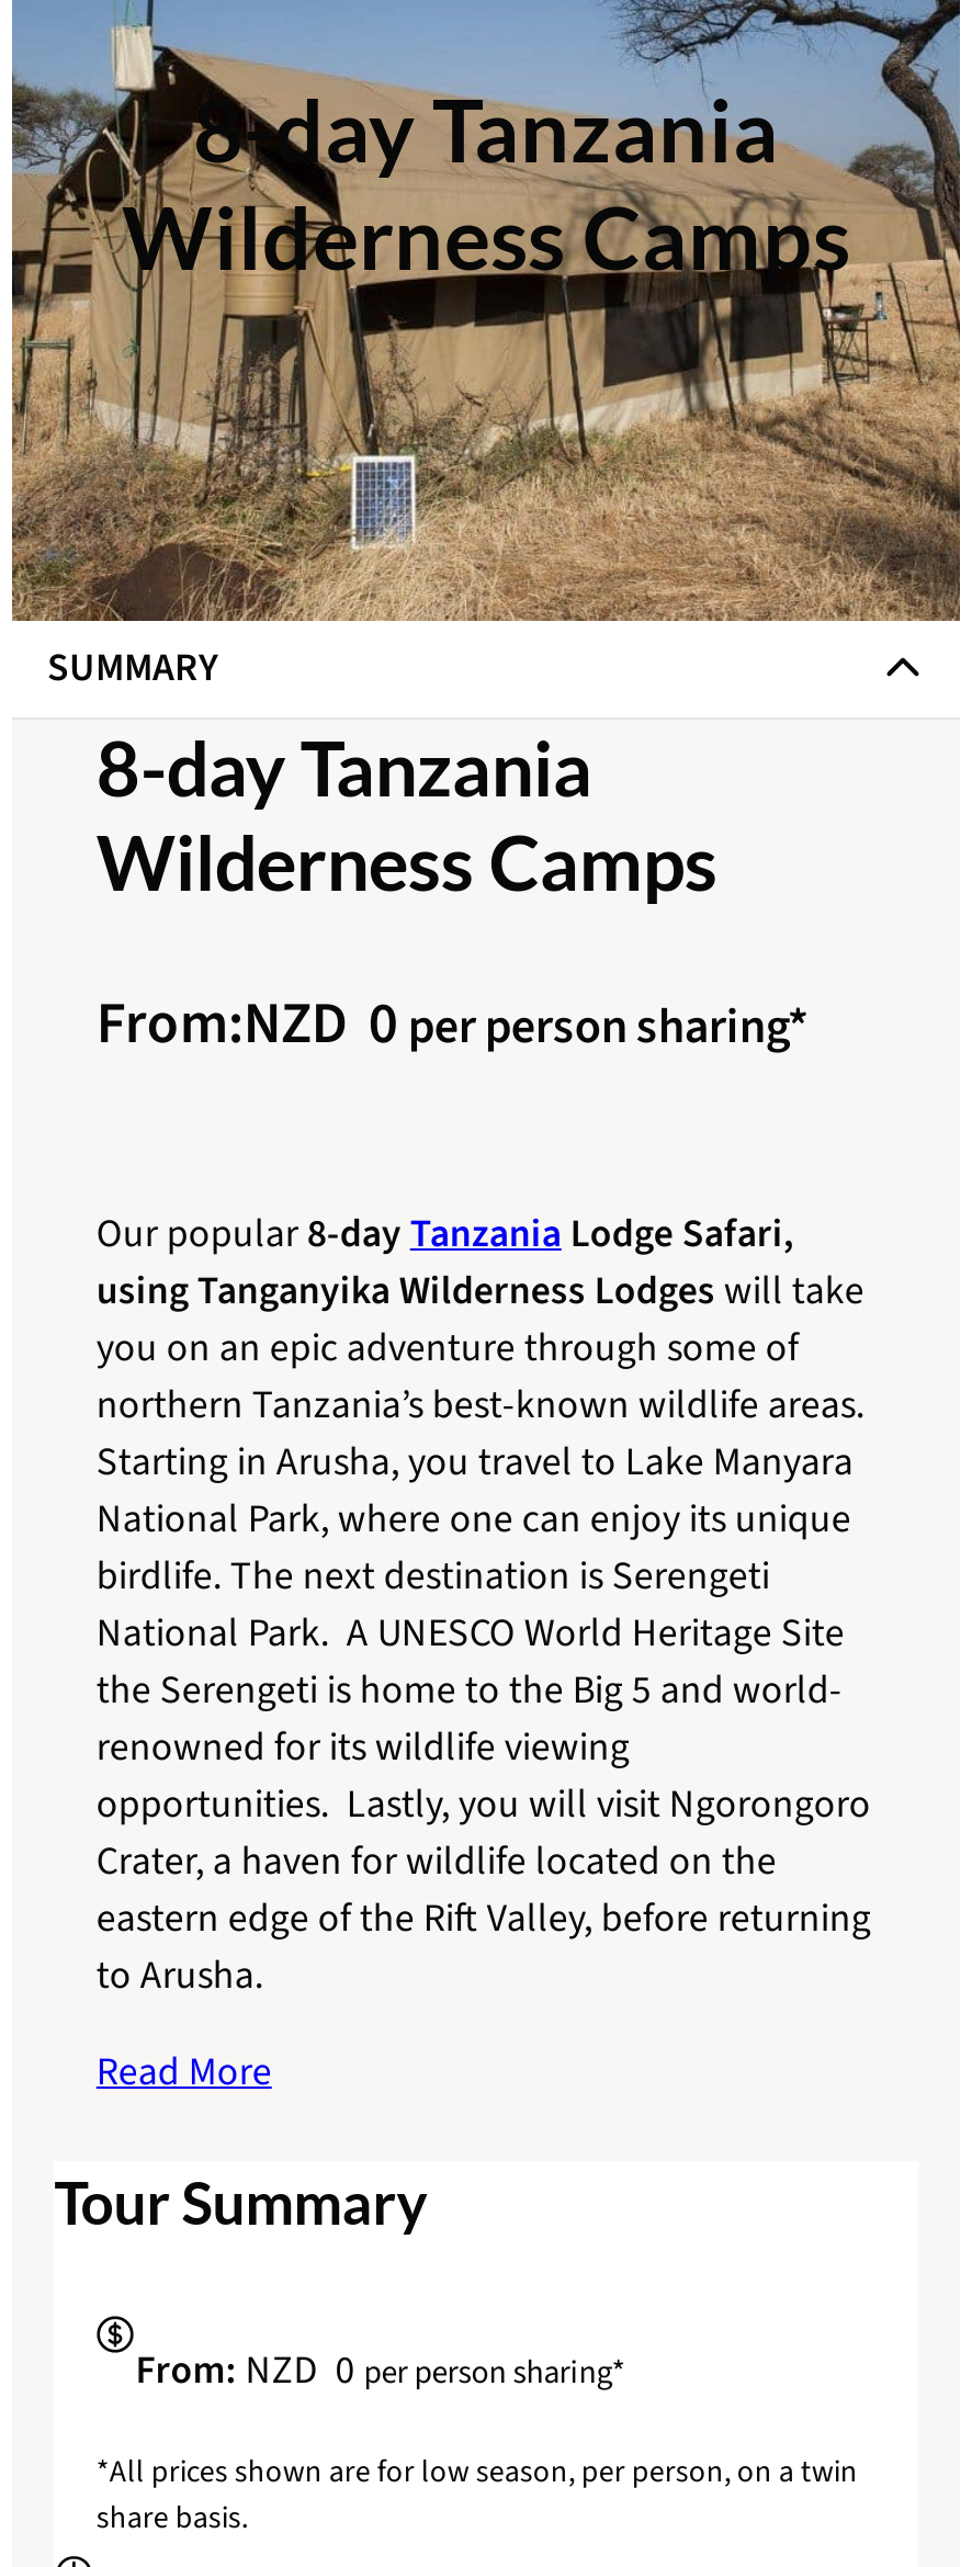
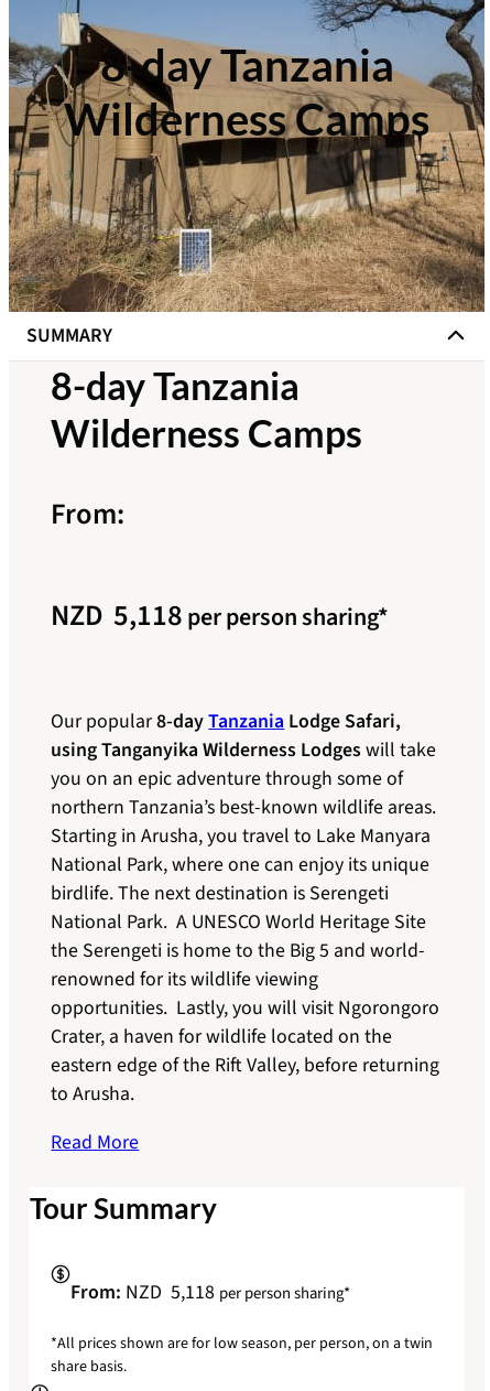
[96,982,809,1066] From:NZD 0 per person sharing* -> [51,494,389,637] From: | NZD 5,118 per person sharing*
[135,2343,625,2398] From: NZD 0 per person sharing* -> [71,1278,350,1306] From: NZD 5,118 per person sharing*

